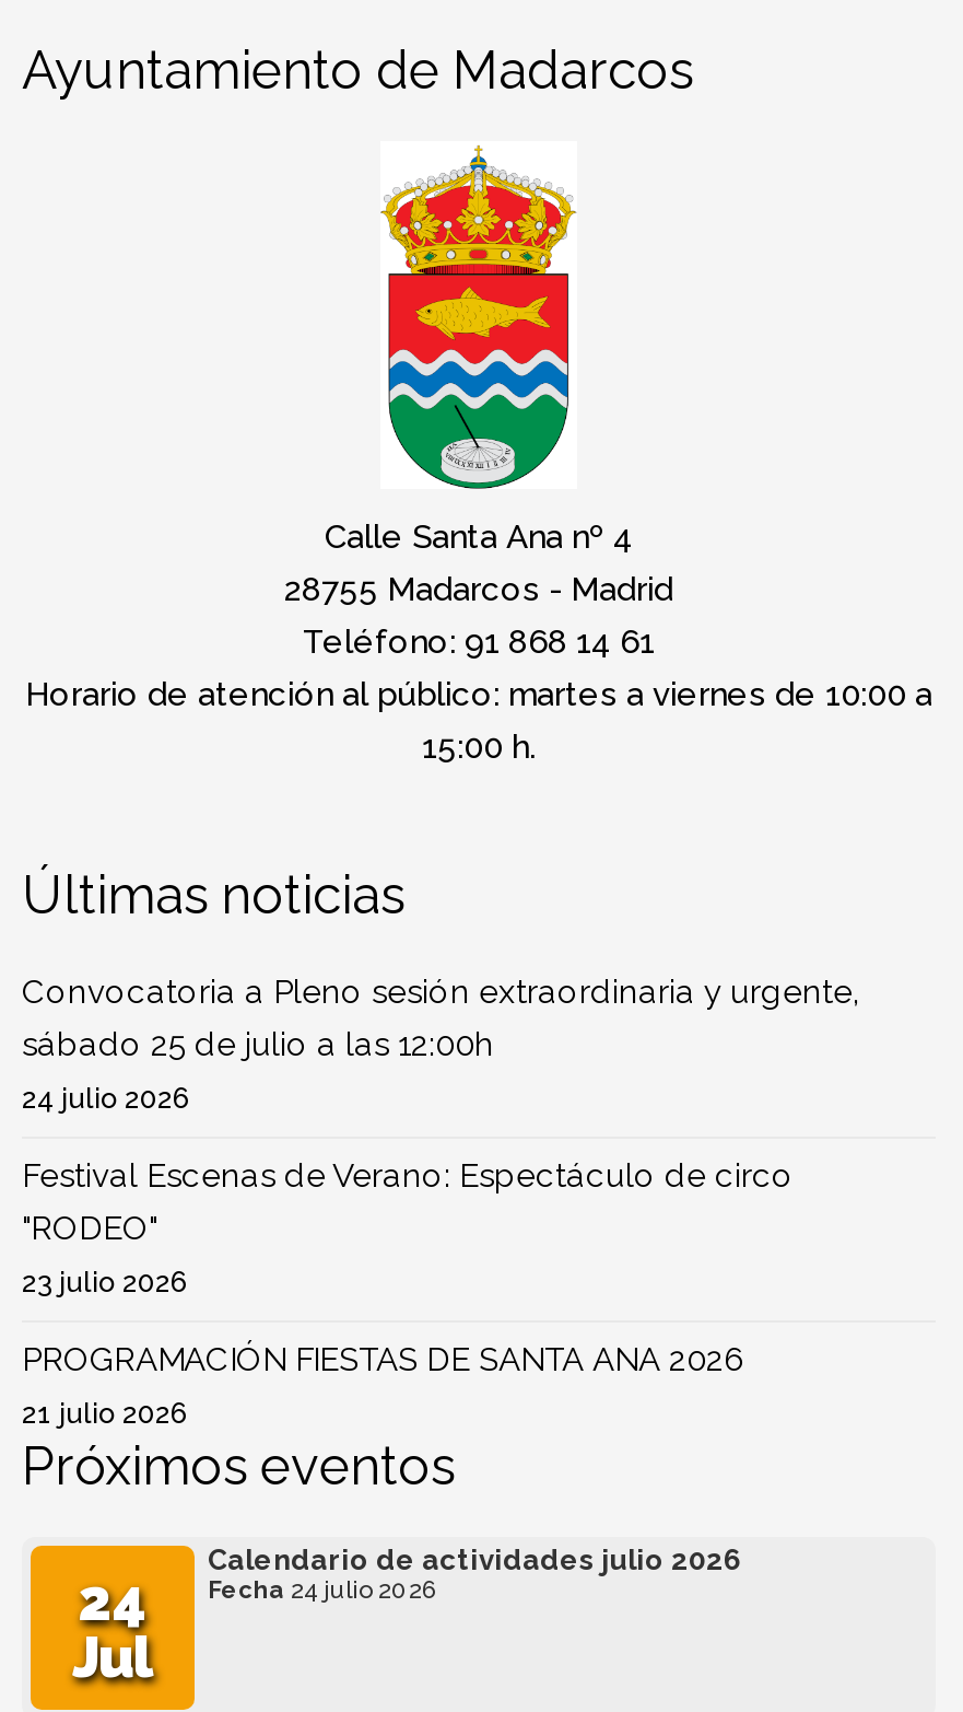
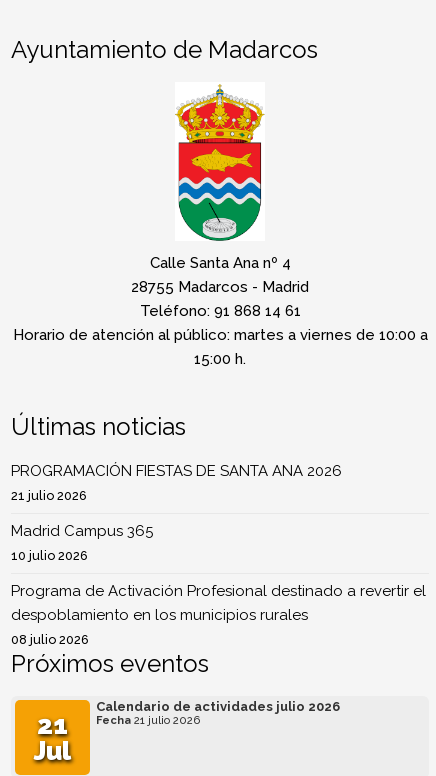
[22,973,859,1299] Convocatoria a Pleno sesión extraordinaria y urgente, | sábado 25 de julio a las 12:00h | 24 julio 2026 | Festival Escenas de Verano: Espectáculo de circo | "RODEO" | 23 julio 2026 -> none
moved [22,1341,745,1430] -> [11,462,342,503]: PROGRAMACIÓN FIESTAS DE SANTA ANA 2026 | 21 julio 2026
none -> [11,522,426,647] Madrid Campus 365 | 10 julio 2026 | Programa de Activación Profesional destinado a revertir el | despoblamiento en los municipios rurales | 08 julio 2026
[78,1567,148,1632] 24 -> [37,709,68,739] 21
[208,1577,437,1605] Fecha 24 julio 2026 -> [96,714,200,727] Fecha 21 julio 2026

